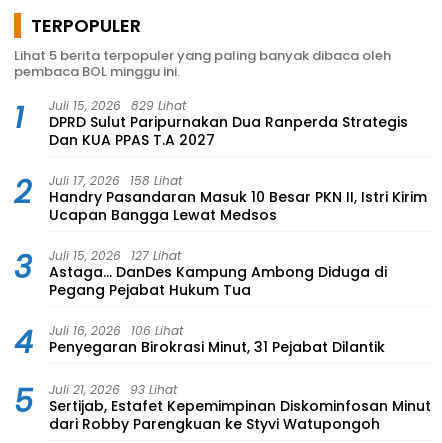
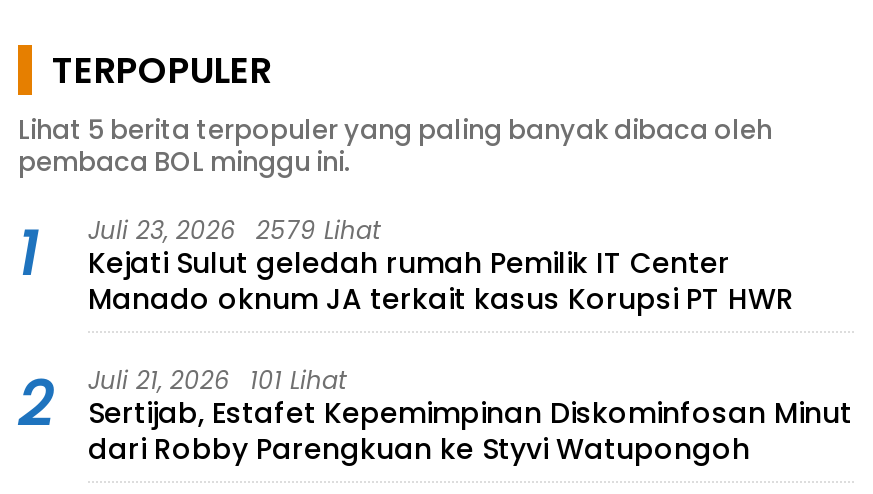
[49,97,408,150] Juli 15, 2026 829 Lihat | DPRD Sulut Paripurnakan Dua Ranperda Strategis | Dan KUA PPAS T.A 2027 -> [88,212,794,318] Juli 23, 2026 2579 Lihat | Kejati Sulut geledah rumah Pemilik IT Center | Manado oknum JA terkait kasus Korupsi PT HWR
[14,172,427,423] Juli 17, 2026 158 Lihat | Handry Pasandaran Masuk 10 Besar PKN II, Istri Kirim | Ucapan Bangga Lewat Medsos | 3 | Juli 15, 2026 127 Lihat | Astaga… DanDes Kampung Ambong Diduga di | Pegang Pejabat Hukum Tua | 4 | Juli 16, 2026 106 Lihat | Penyegaran Birokrasi Minut, 31 Pejabat Dilantik | 5 | Juli 21, 2026 93 Lihat -> [88,362,346,396] Juli 21, 2026 101 Lihat

